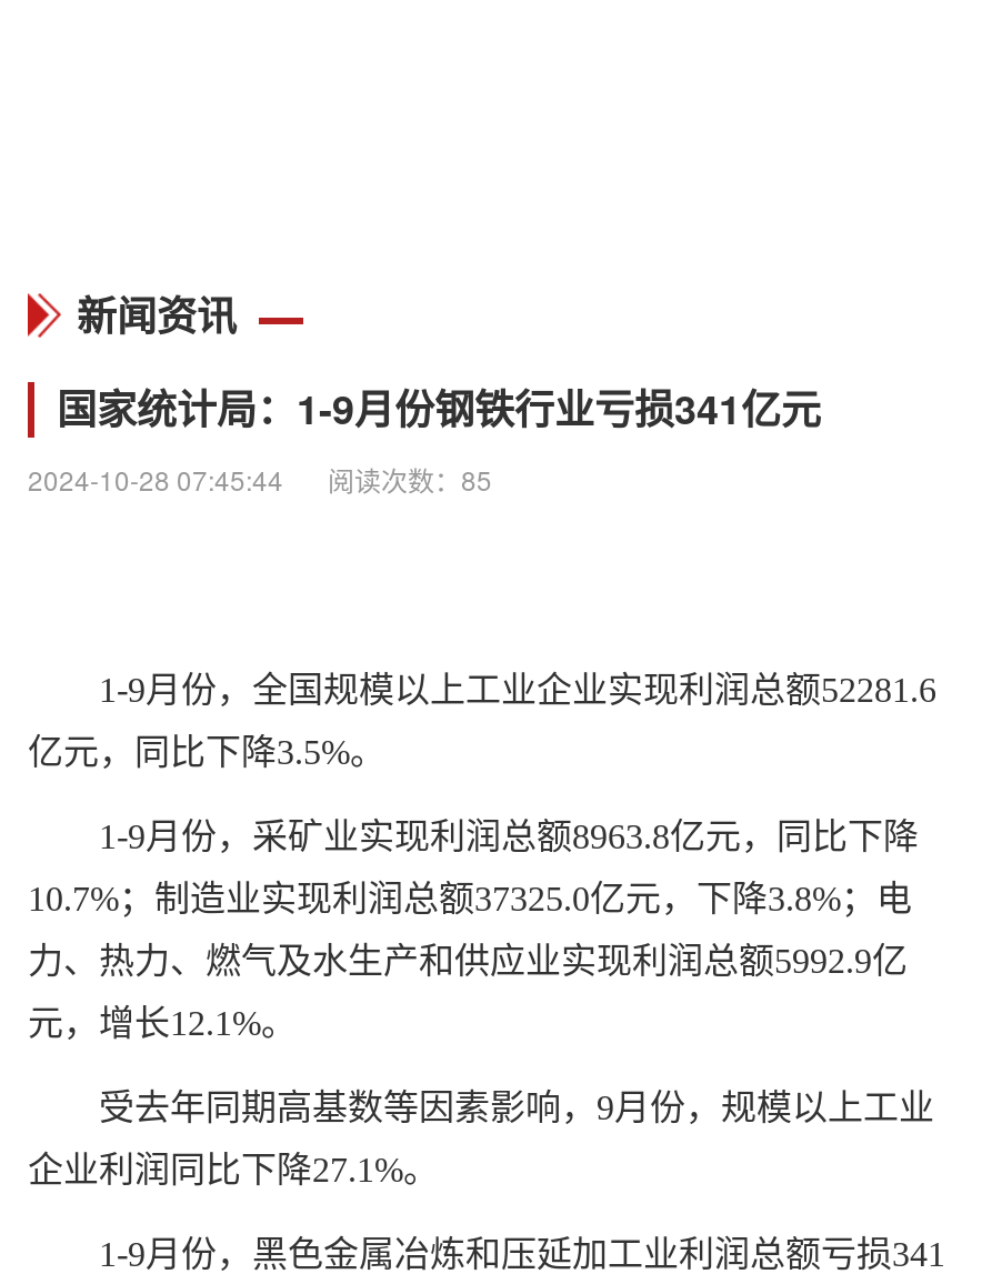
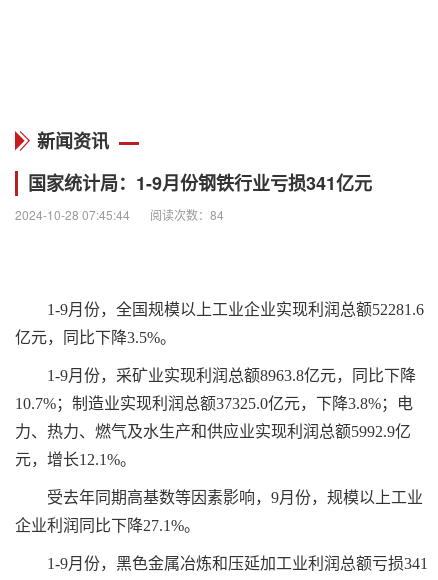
[28,460,492,498] 2024-10-28 07:45:44 阅读次数：85 -> [15,206,224,223] 2024-10-28 07:45:44 阅读次数：84

